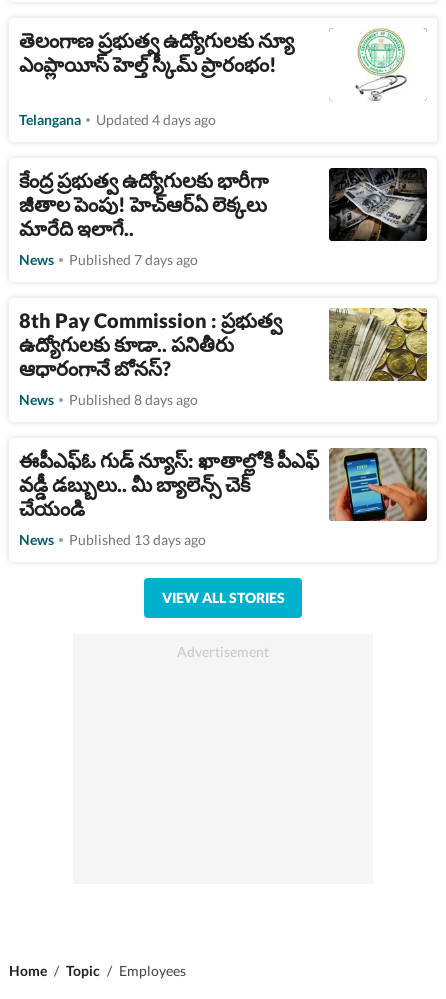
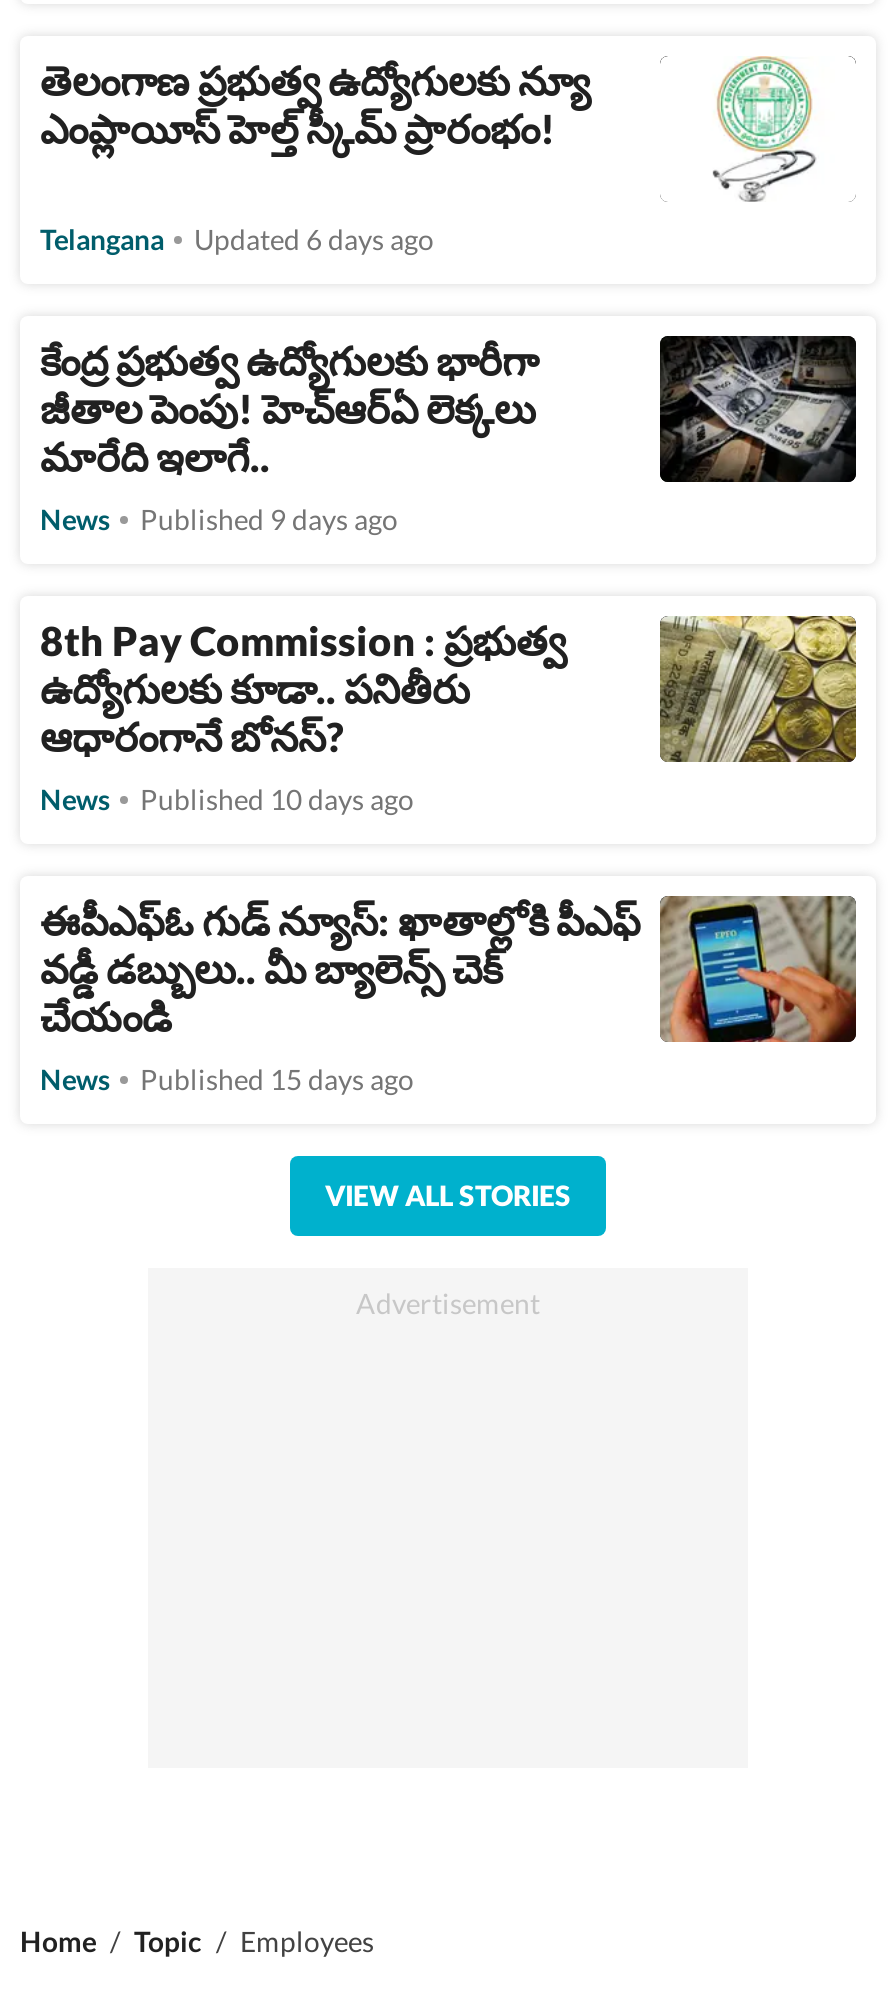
[96,111,216,128] Updated 4 days ago -> [194,222,434,256] Updated 6 days ago
[69,251,198,268] Published 7 days ago -> [140,502,398,536] Published 9 days ago
[69,391,198,408] Published 8 days ago -> [140,782,414,816] Published 10 days ago
[69,531,206,548] Published 13 days ago -> [140,1062,414,1096] Published 15 days ago

